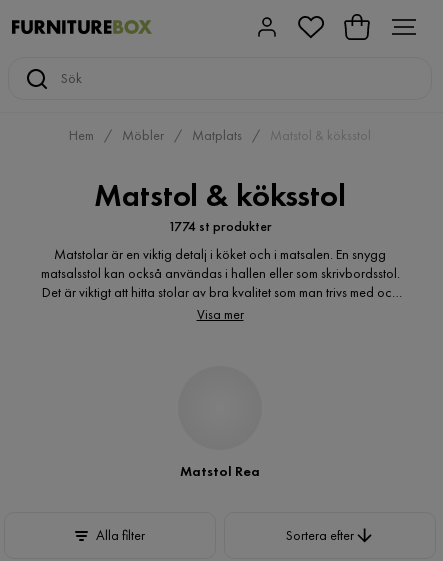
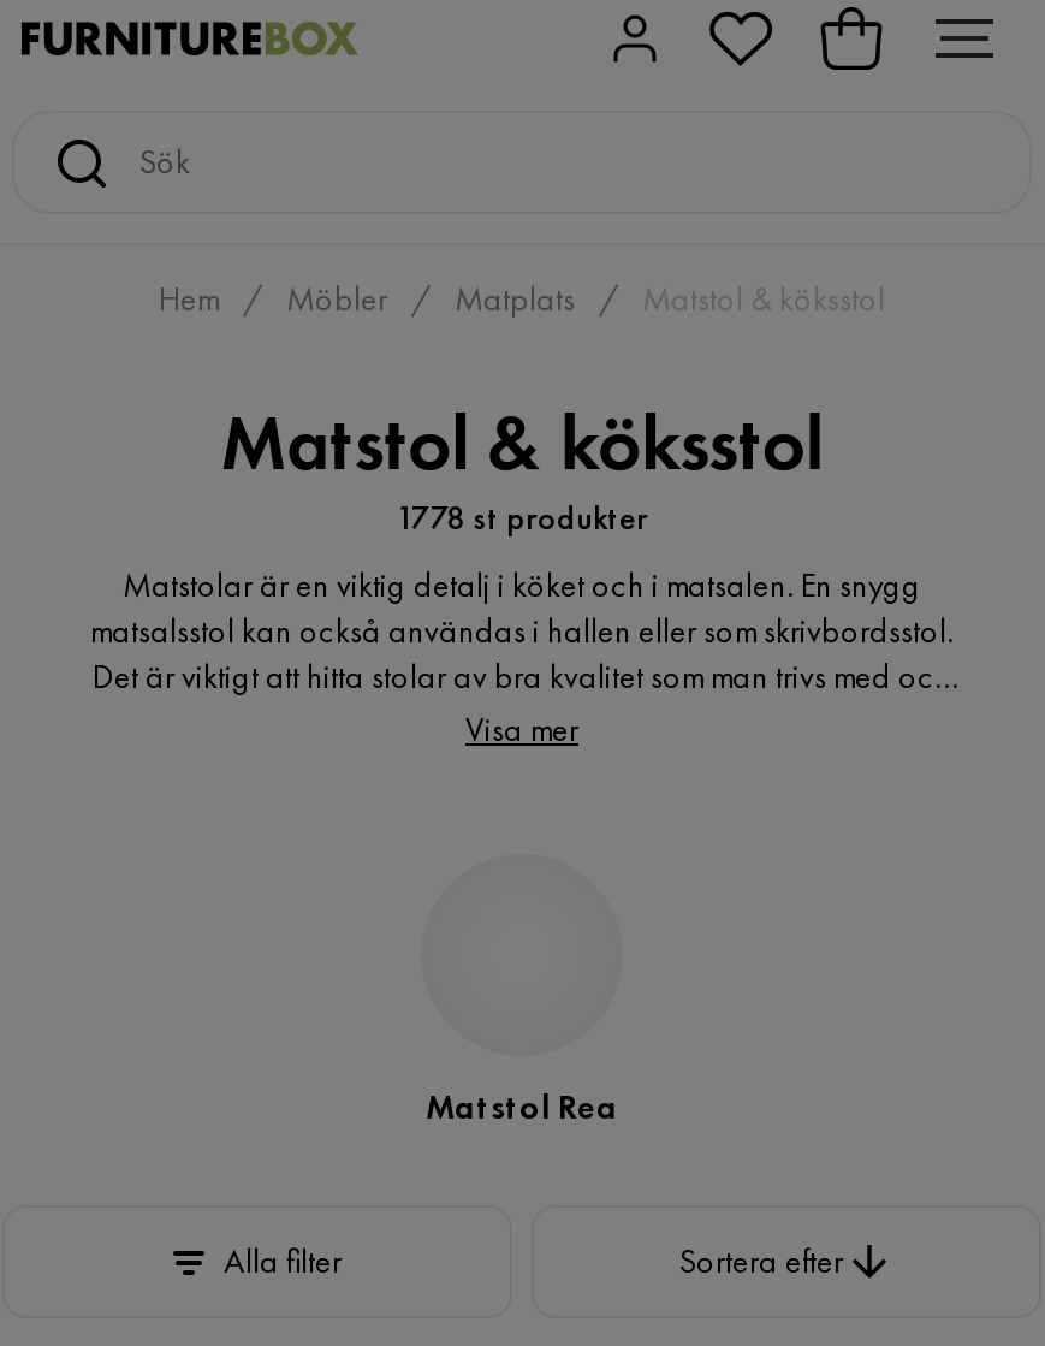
[168,217,272,235] 1774 st produkter -> [396,496,648,539] 1778 st produkter

